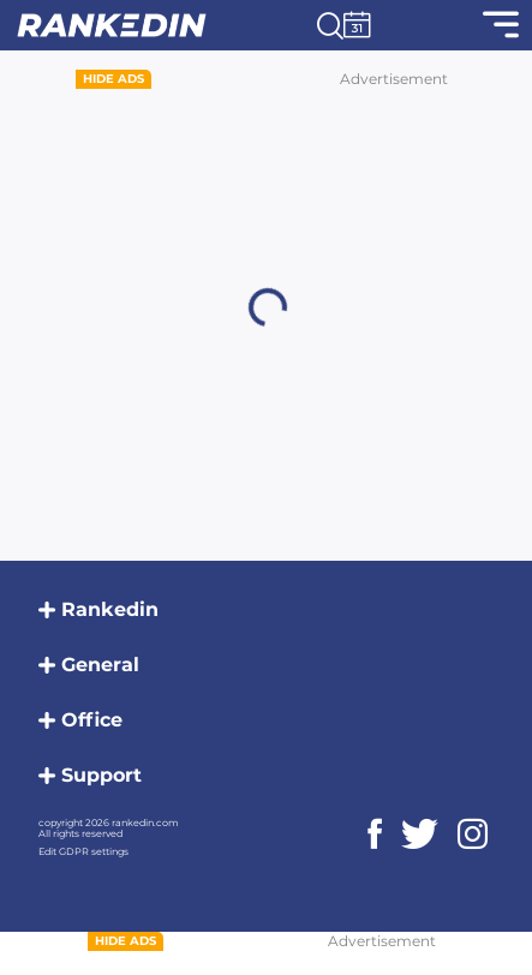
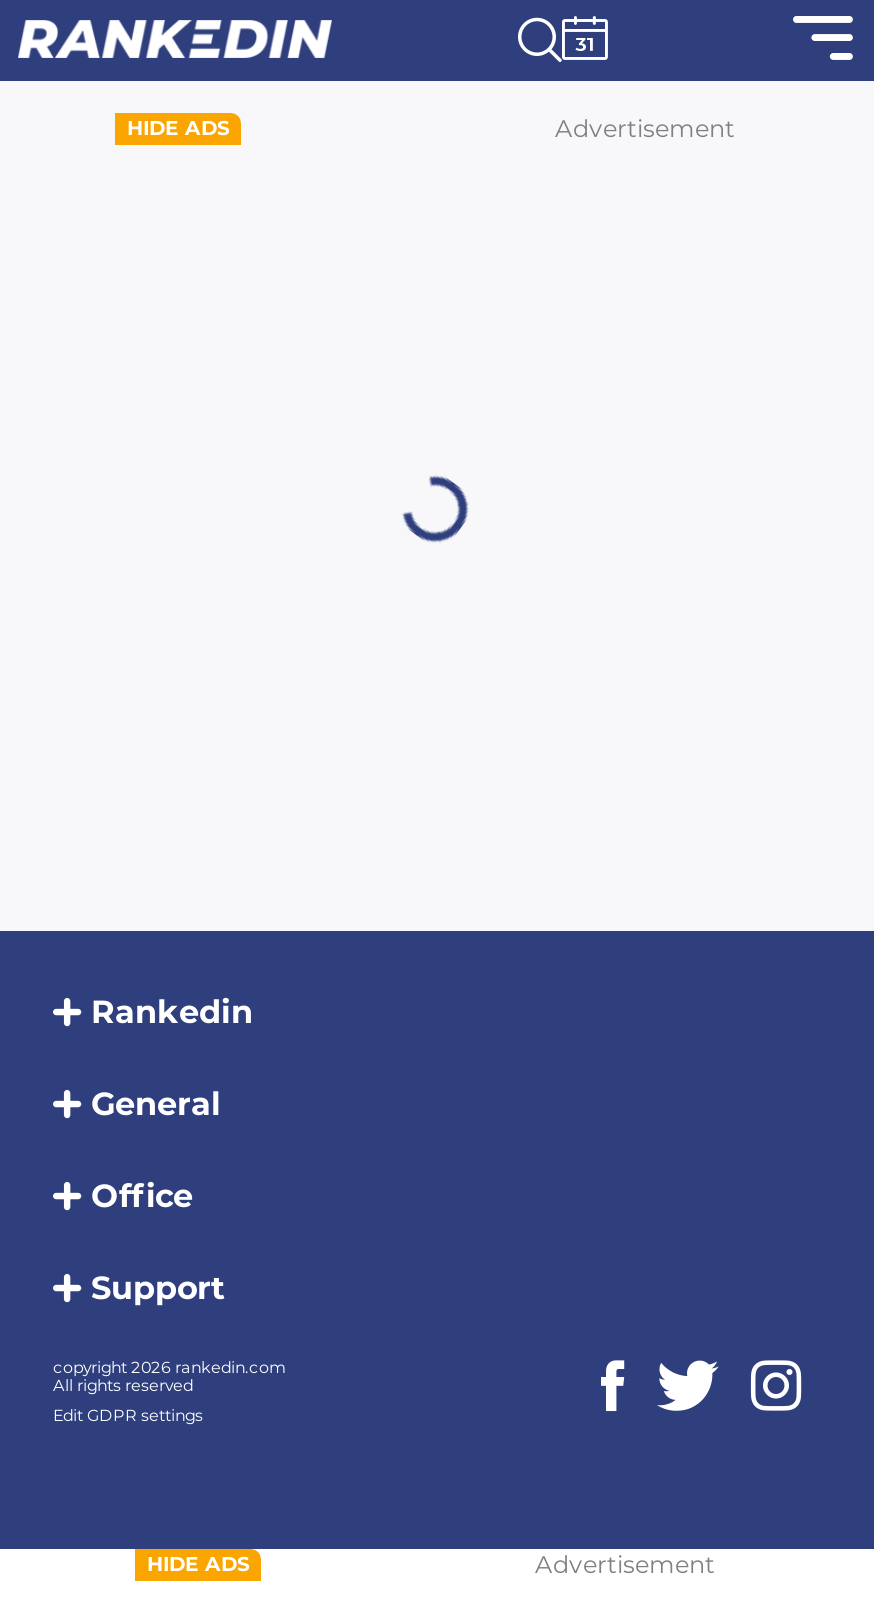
[247,288,286,327] [image] -> [403,479,467,543] [image]

